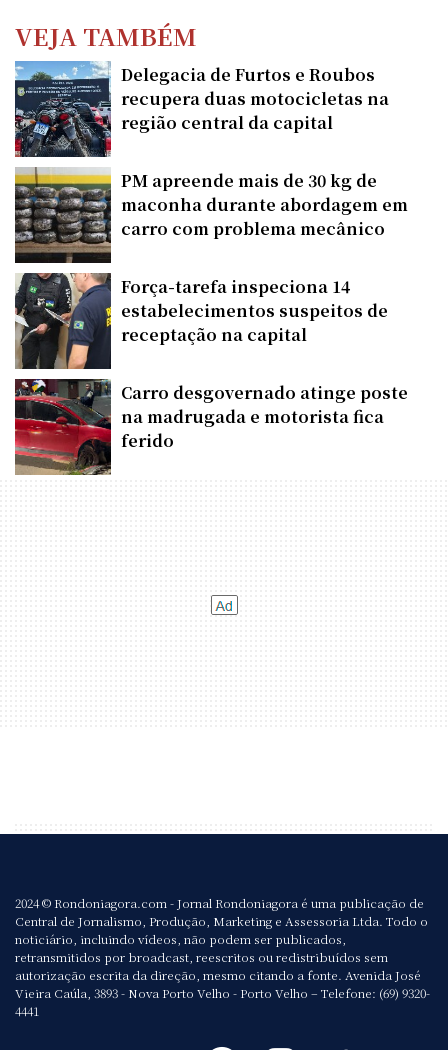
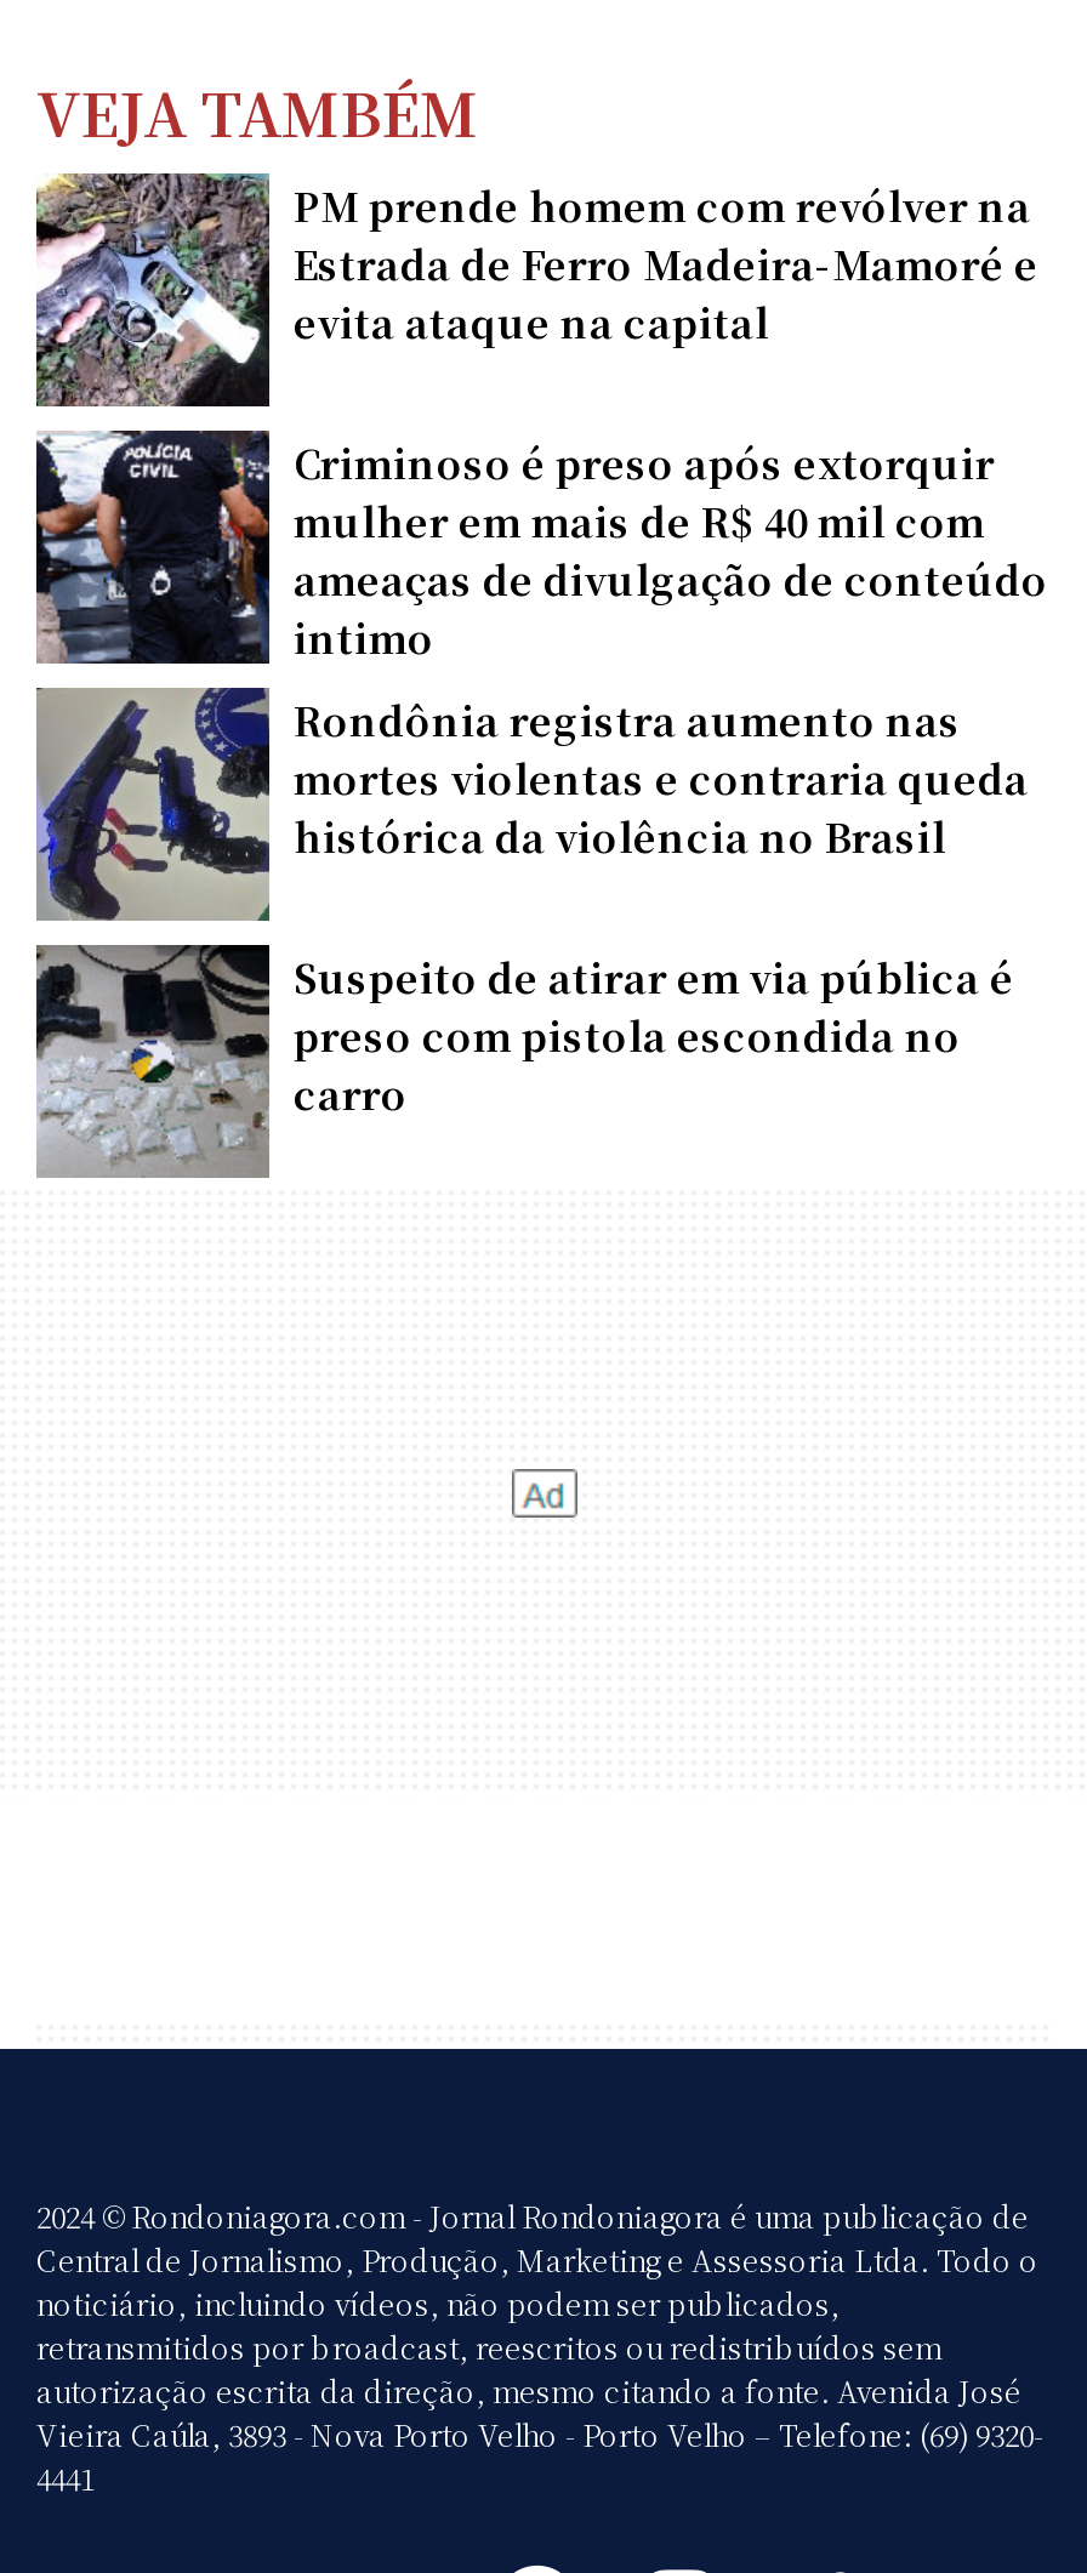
[14,60,389,157] [image] | Delegacia de Furtos e Roubos | recupera duas motocicletas na | região central da capital -> [34,171,1038,406] [image] | PM prende homem com revólver na | Estrada de Ferro Madeira-Mamoré e | evita ataque na capital
[14,167,408,264] [image] | PM apreende mais de 30 kg de | maconha durante abordagem em | carro com problema mecânico -> [34,428,1048,666] [image] | Criminoso é preso após extorquir | mulher em mais de R$ 40 mil com | ameaças de divulgação de conteúdo | intimo
[14,272,388,369] [image] | Força-tarefa inspeciona 14 | estabelecimentos suspeitos de | receptação na capital -> [36,685,1029,923] [image] | Rondônia registra aumento nas | mortes violentas e contraria queda | histórica da violência no Brasil
[14,378,408,475] [image] | Carro desgovernado atinge poste | na madrugada e motorista fica | ferido -> [34,945,1014,1178] [image] | Suspeito de atirar em via pública é | preso com pistola escondida no | carro

